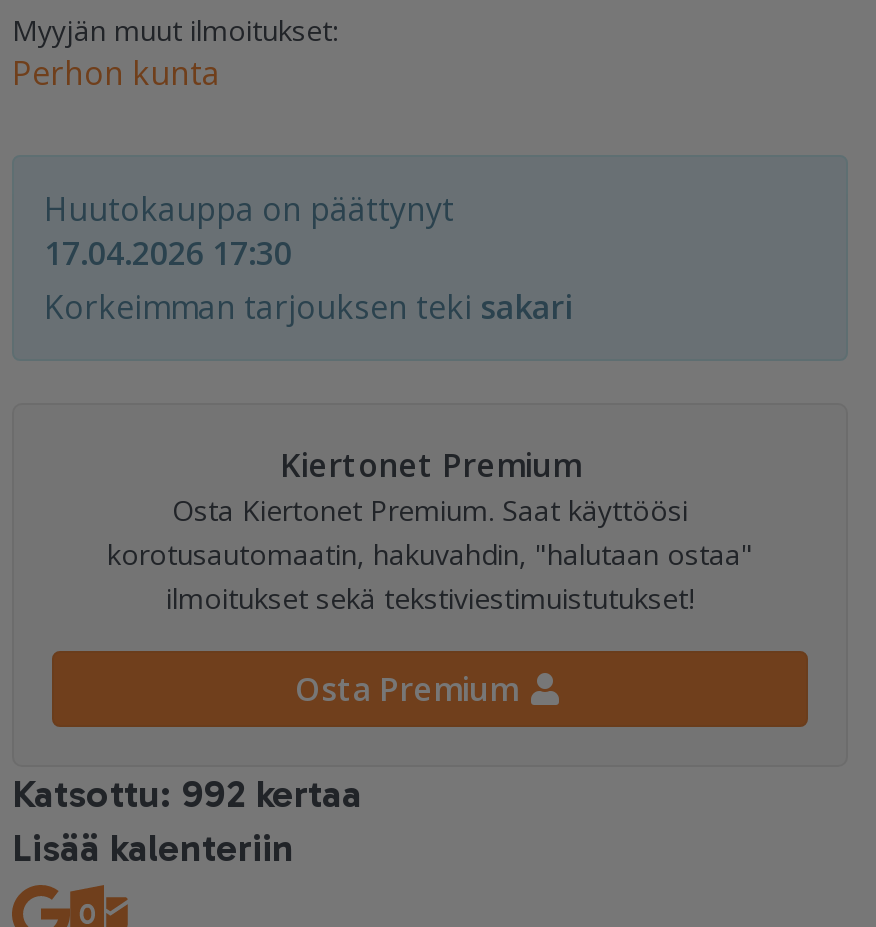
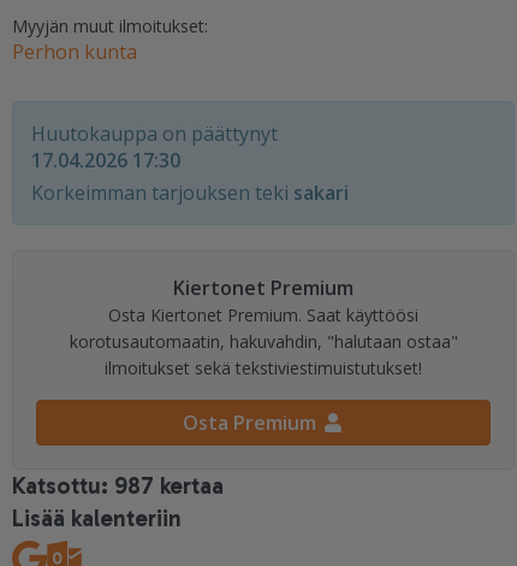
[12,770,362,816] Katsottu: 992 kertaa -> [12,472,224,499] Katsottu: 987 kertaa

